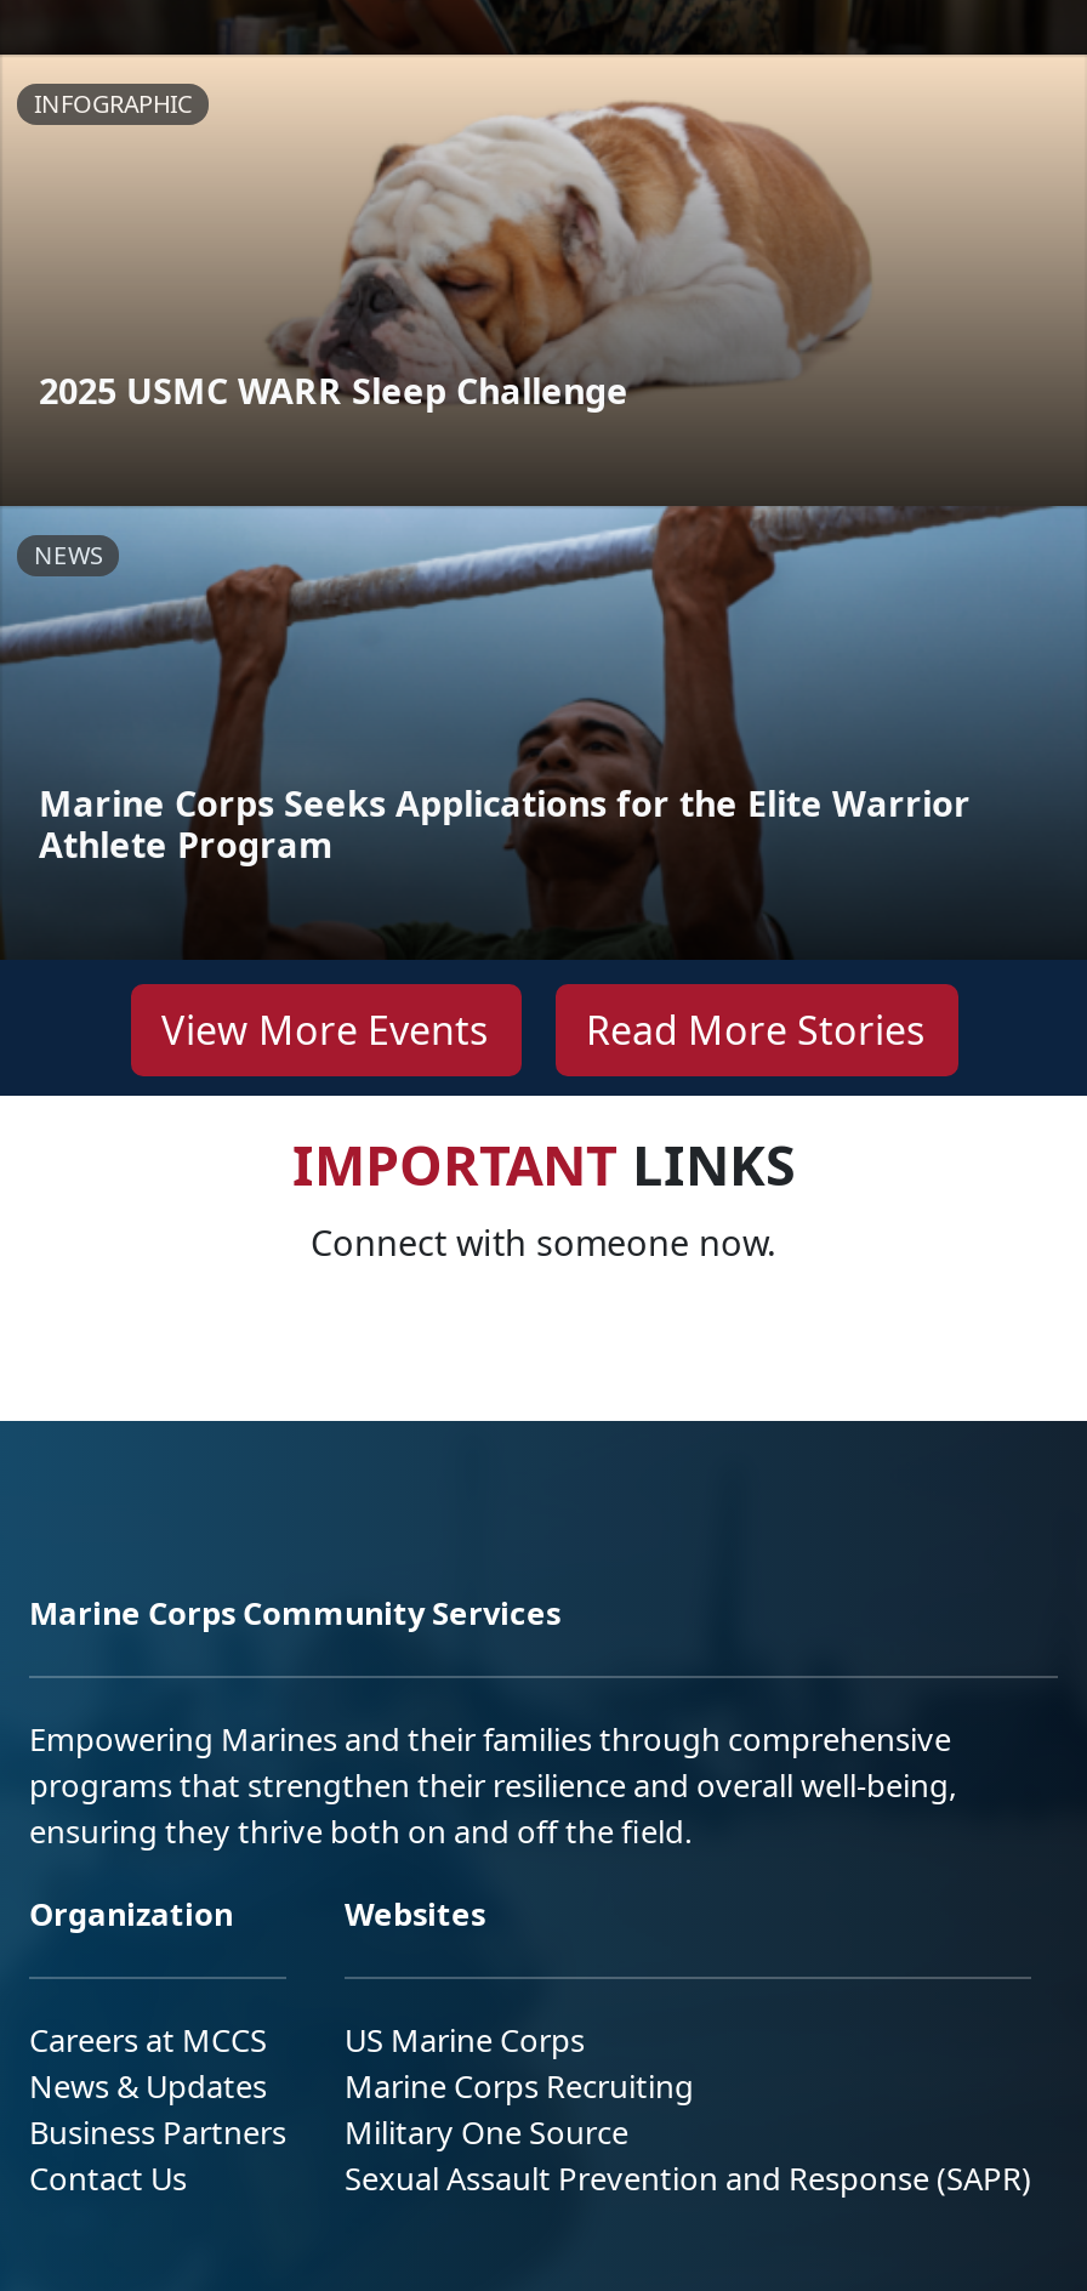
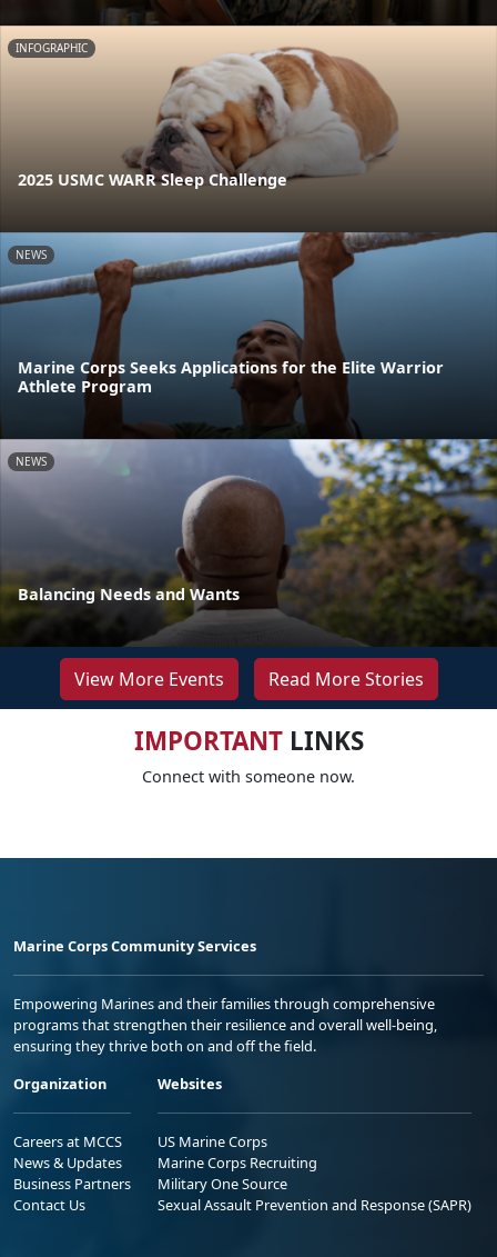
none -> [3,438,494,646] [image] | NEWS
none -> [18,583,240,604] Balancing Needs and Wants

